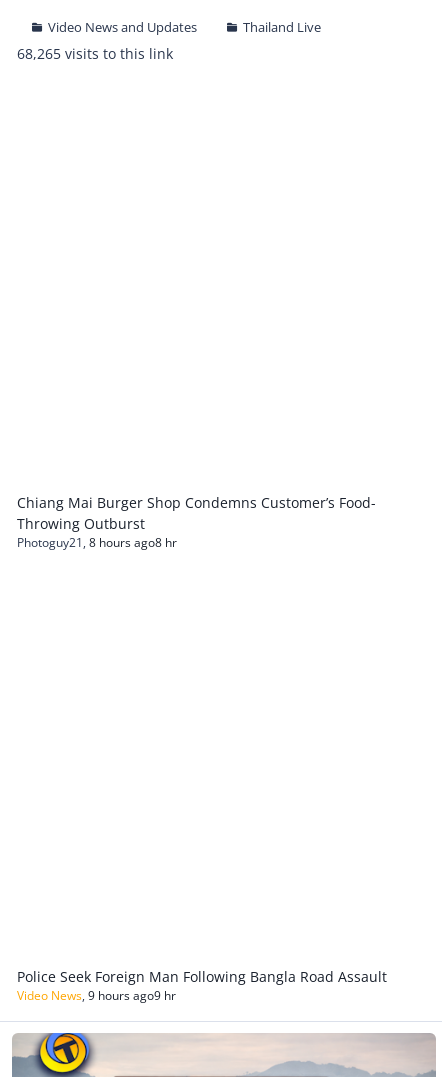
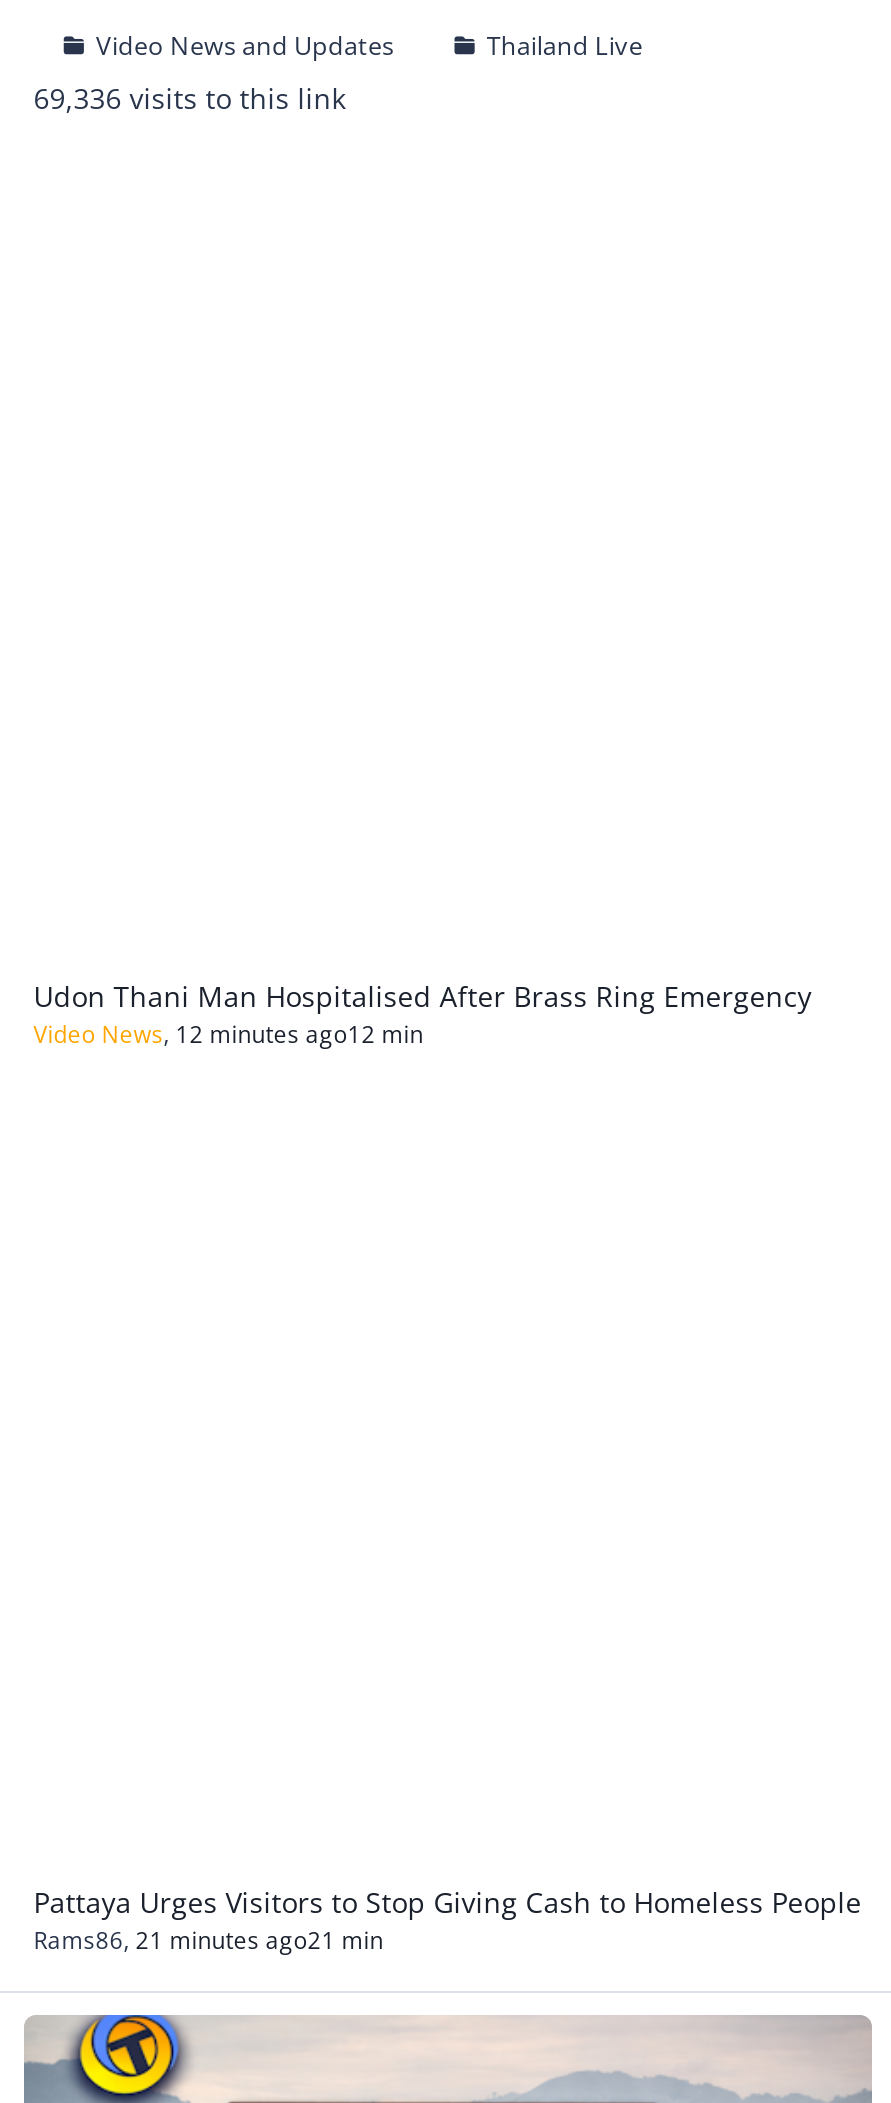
[17,44,173,63] 68,265 visits to this link -> [34,79,346,117] 69,336 visits to this link
[17,493,376,550] Chiang Mai Burger Shop Condemns Customer’s Food- | Throwing Outburst | Photoguy21, 8 hours ago8 hr -> [34,978,812,1050] Udon Thani Man Hospitalised After Brass Ring Emergency | Video News, 12 minutes ago12 min
[17,967,387,1003] Police Seek Foreign Man Following Bangla Road Assault | Video News, 9 hours ago9 hr -> [34,1883,862,1955] Pattaya Urges Visitors to Stop Giving Cash to Homeless People | Rams86, 21 minutes ago21 min

